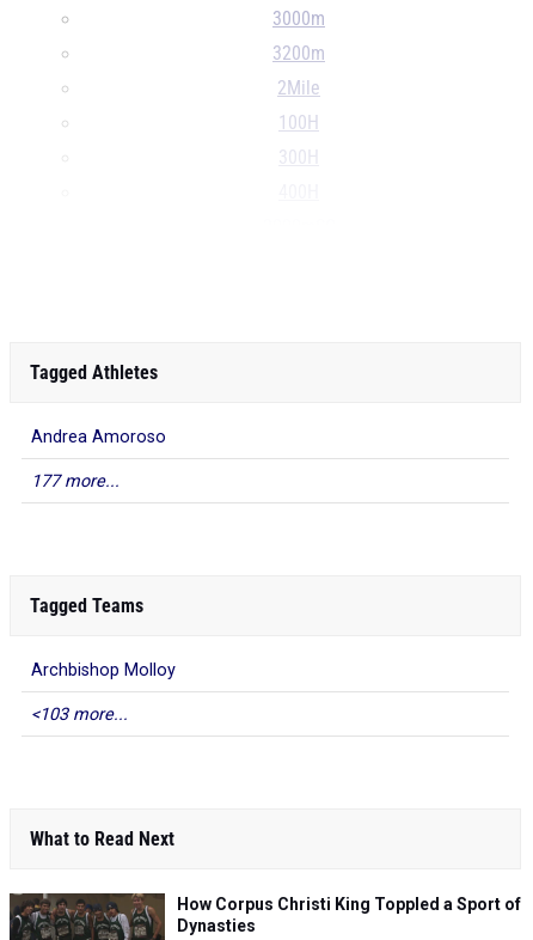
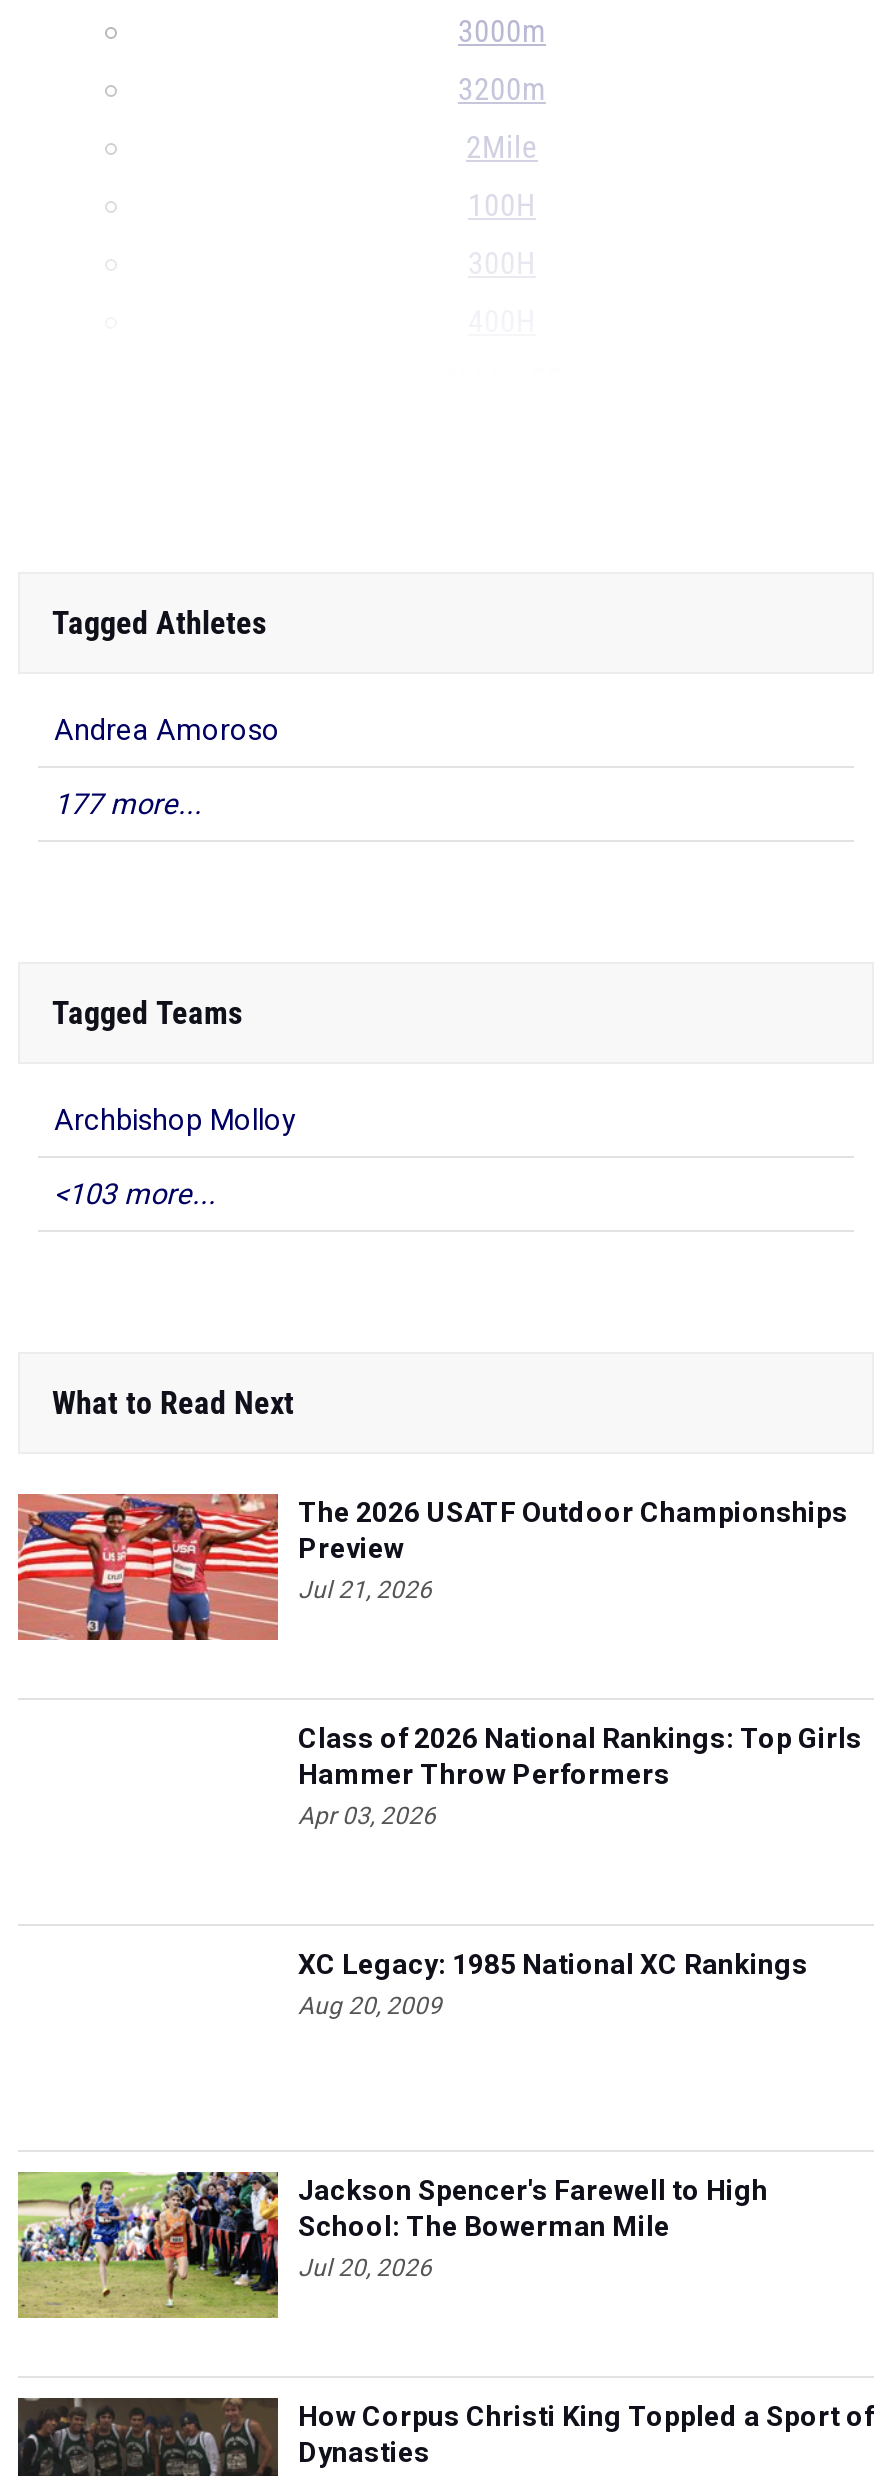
none -> [16,1492,848,1642] [image] | The 2026 USATF Outdoor Championships | Preview | Jul 21, 2026
none -> [16,2170,768,2328] [image] | Jackson Spencer's Farewell to High | School: The Bowerman Mile | Jul 20, 2026
none -> [298,1722,862,1830] Class of 2026 National Rankings: Top Girls | Hammer Throw Performers | Apr 03, 2026
none -> [298,1948,808,2020] XC Legacy: 1985 National XC Rankings | Aug 20, 2009

